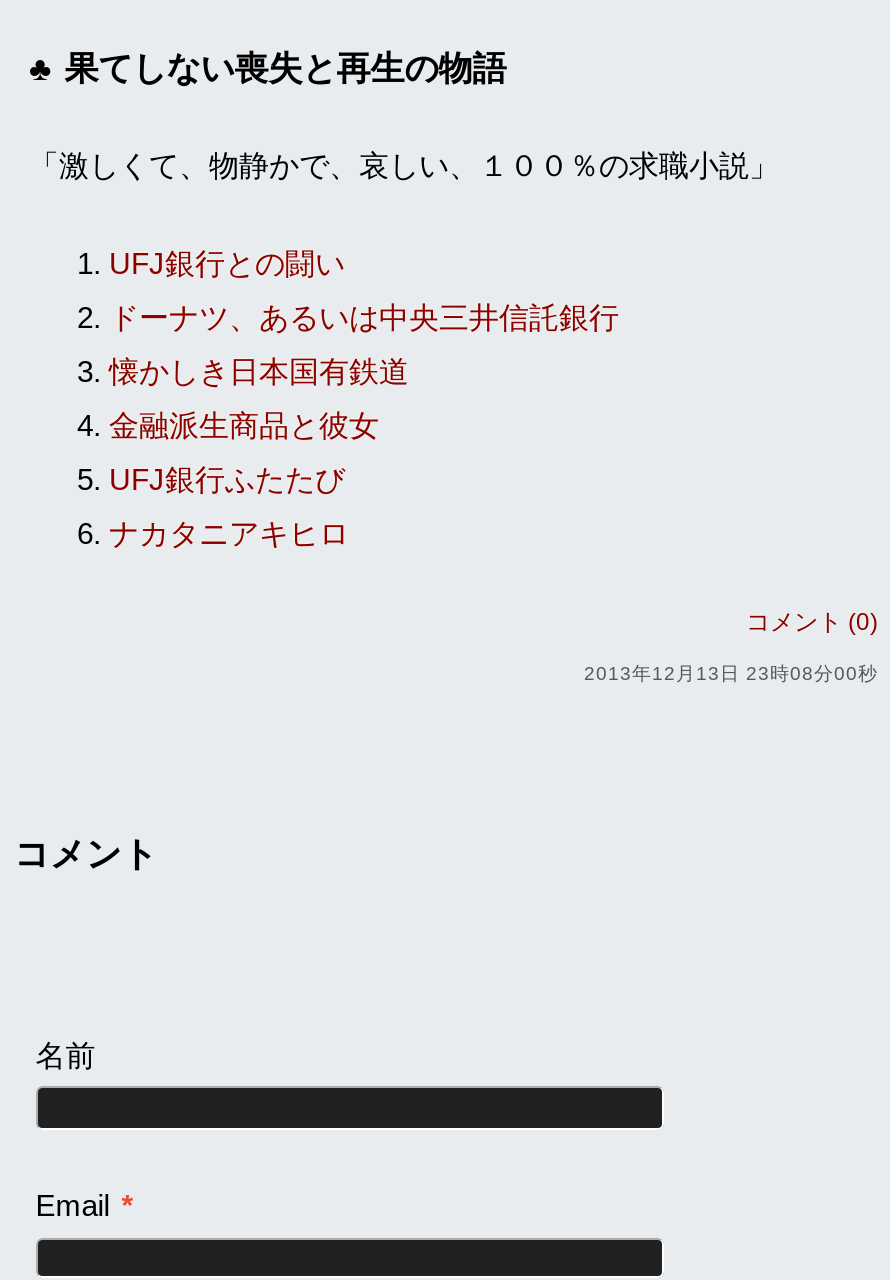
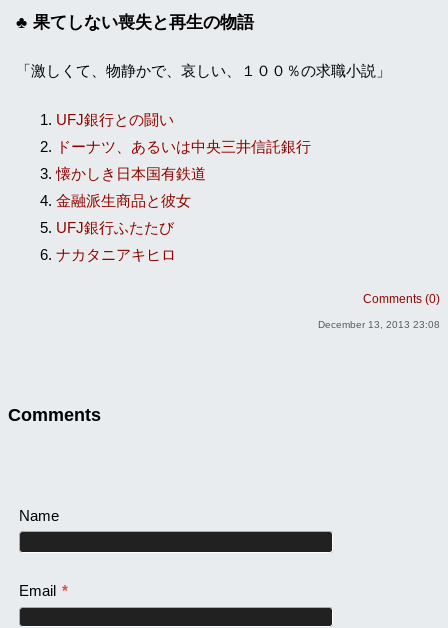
[746,609,878,637] コメント (0) -> [363,292,440,306] Comments (0)
[584,663,878,685] 2013年12月13日 23時08分00秒 -> [318,319,440,330] December 13, 2013 23:08
[14,835,158,875] コメント -> [8,405,101,425] Comments
[36,1039,96,1073] 名前 -> [19,507,59,524] Name

